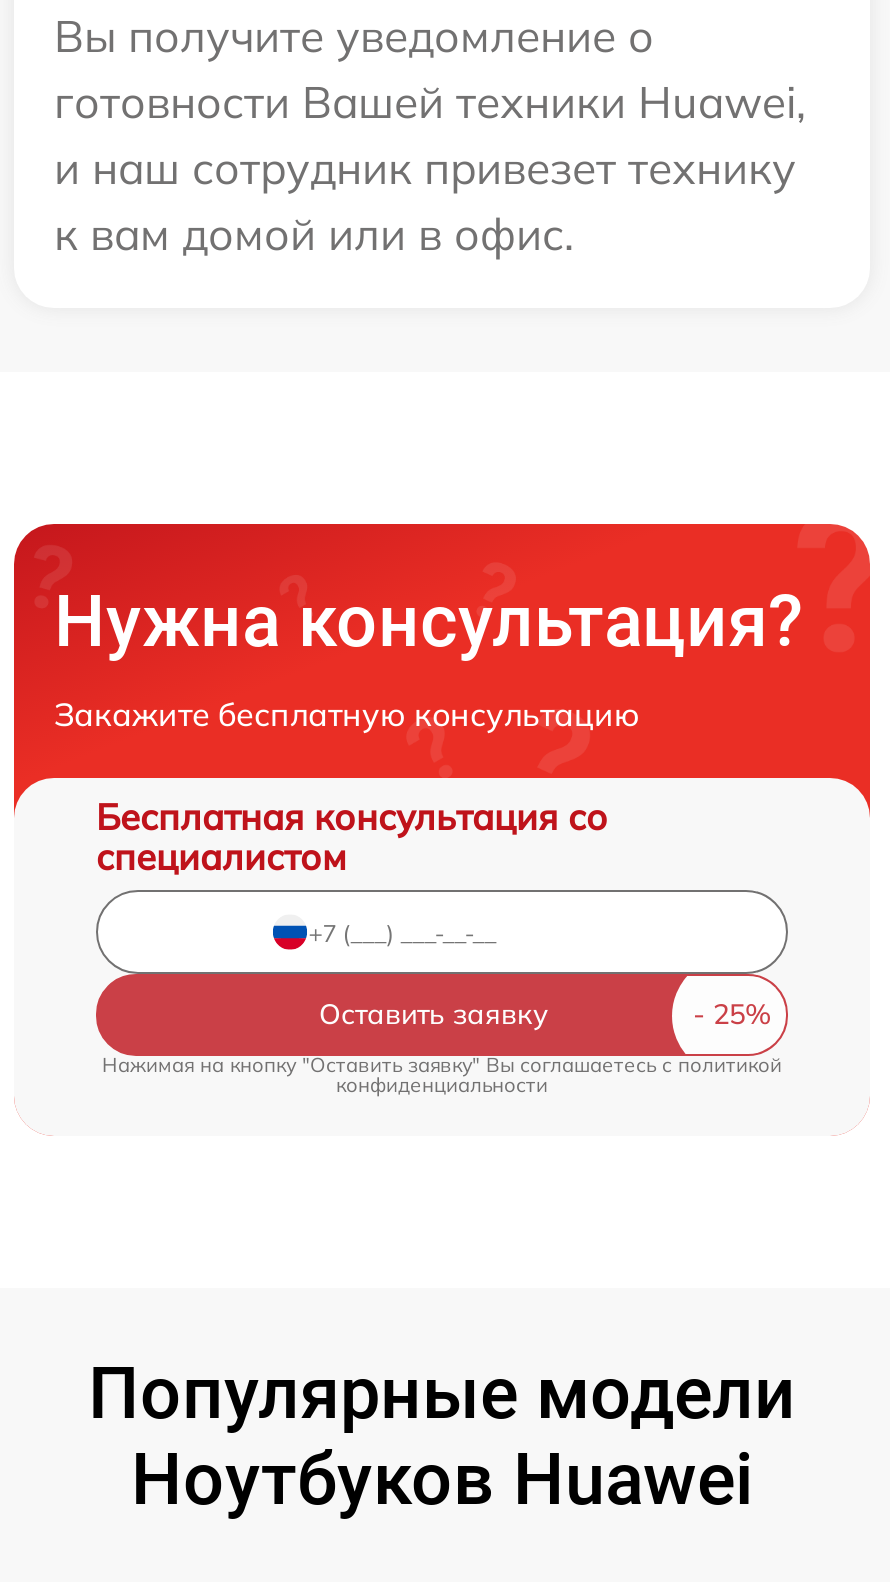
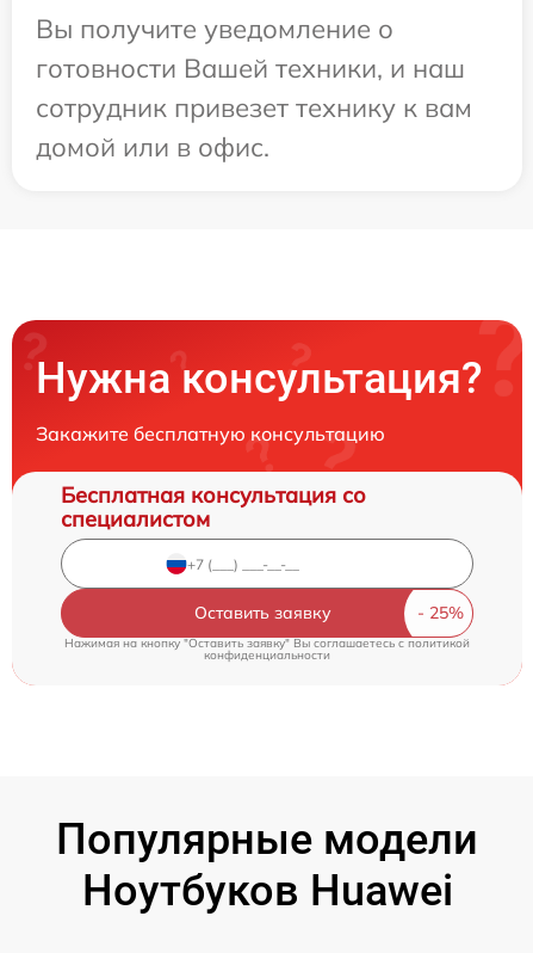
[54,75,806,263] готовности Вашей техники Huawei, | и наш сотрудник привезет технику | к вам домой или в офис. -> [36,52,472,164] готовности Вашей техники, и наш | сотрудник привезет технику к вам | домой или в офис.

